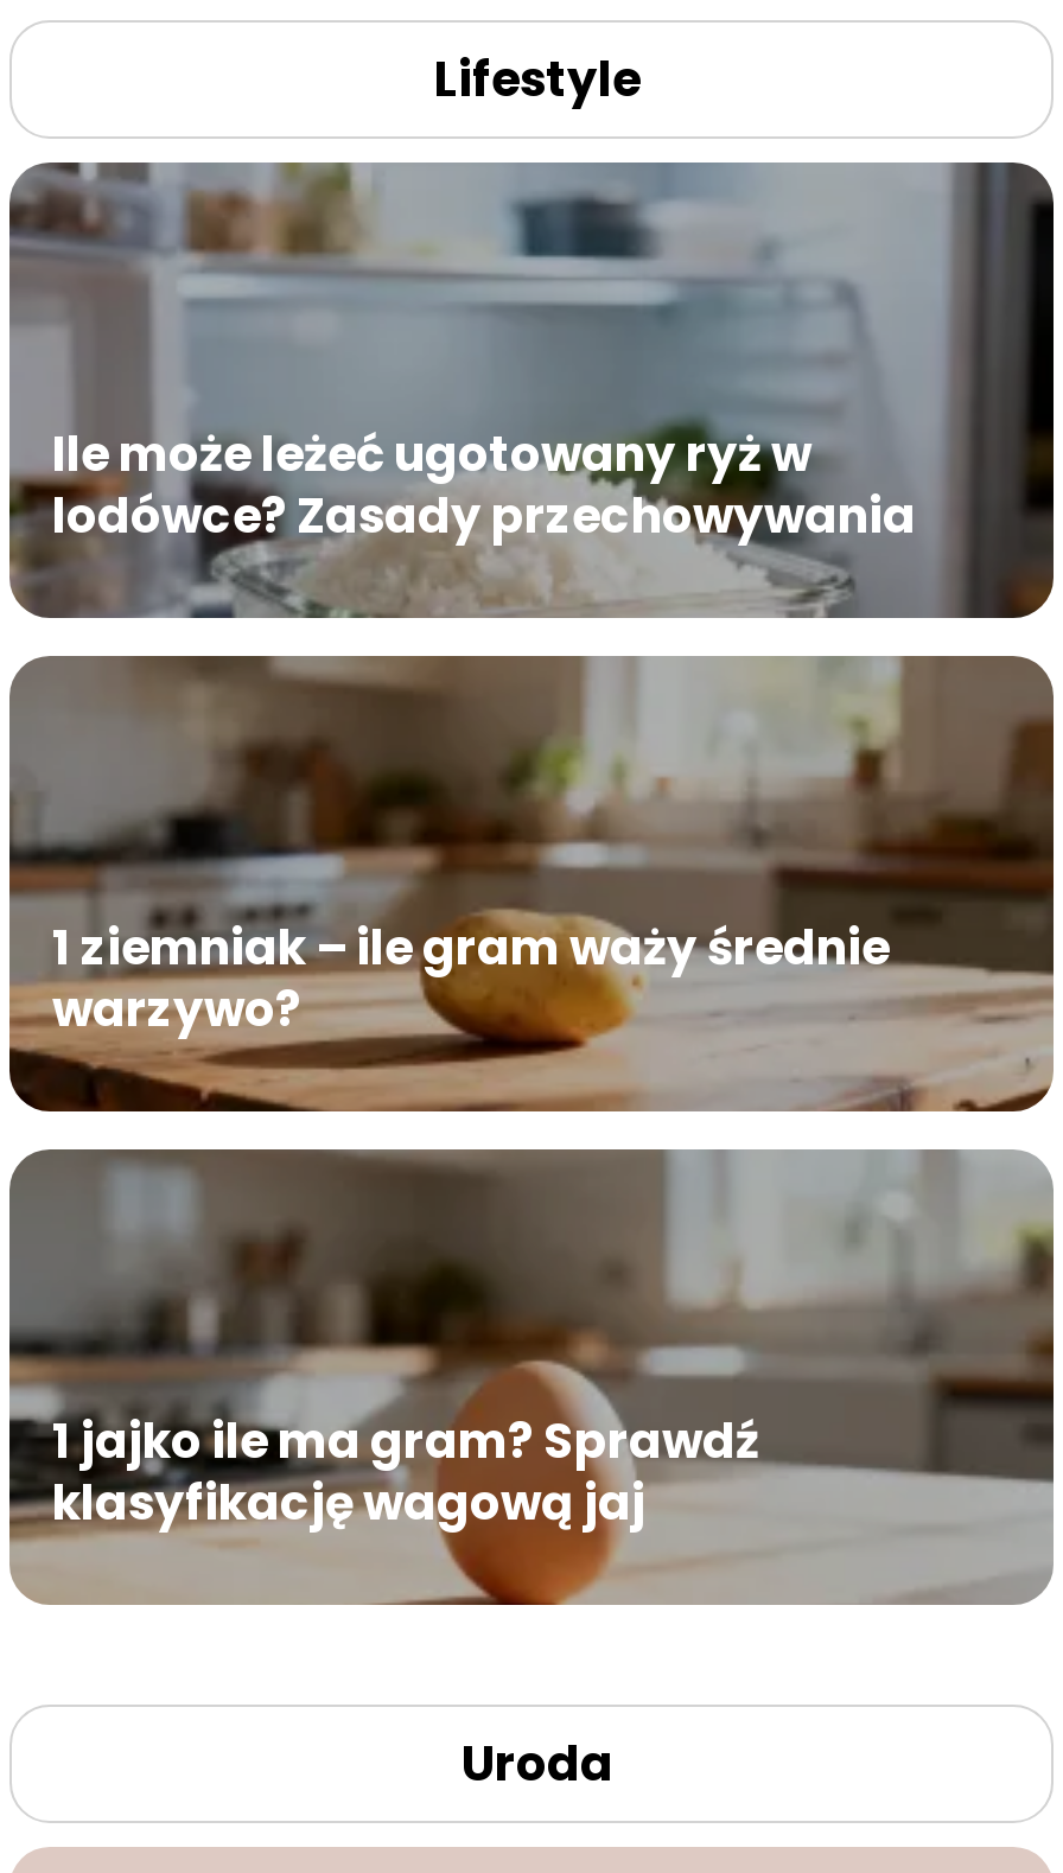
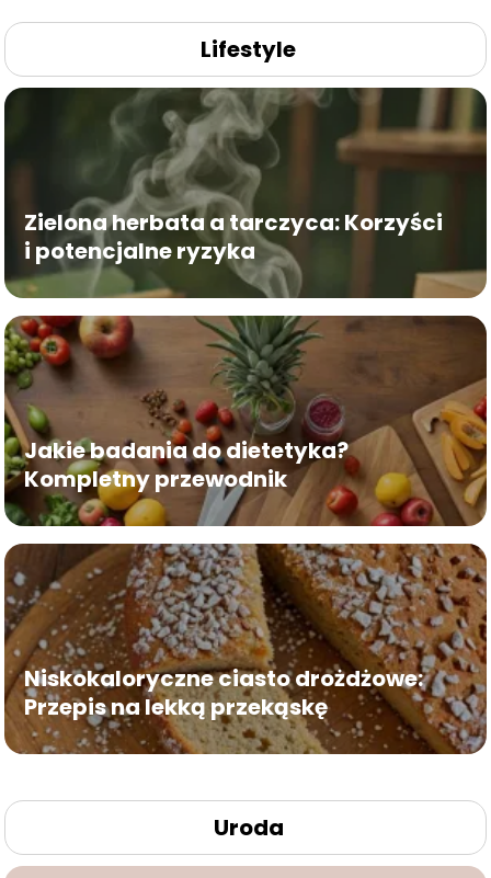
[7,163,1056,620] [image] | Ile może leżeć ugotowany ryż w | lodówce? Zasady przechowywania -> [4,87,488,298] [image] | Zielona herbata a tarczyca: Korzyści | i potencjalne ryzyka
[7,656,1054,1114] [image] | 1 ziemniak – ile gram waży średnie | warzywo? -> [3,316,487,527] [image] | Jakie badania do dietetyka? | Kompletny przewodnik
[7,1149,1054,1607] [image] | 1 jajko ile ma gram? Sprawdź | klasyfikację wagową jaj -> [4,543,488,755] [image] | Niskokaloryczne ciasto drożdżowe: | Przepis na lekką przekąskę

